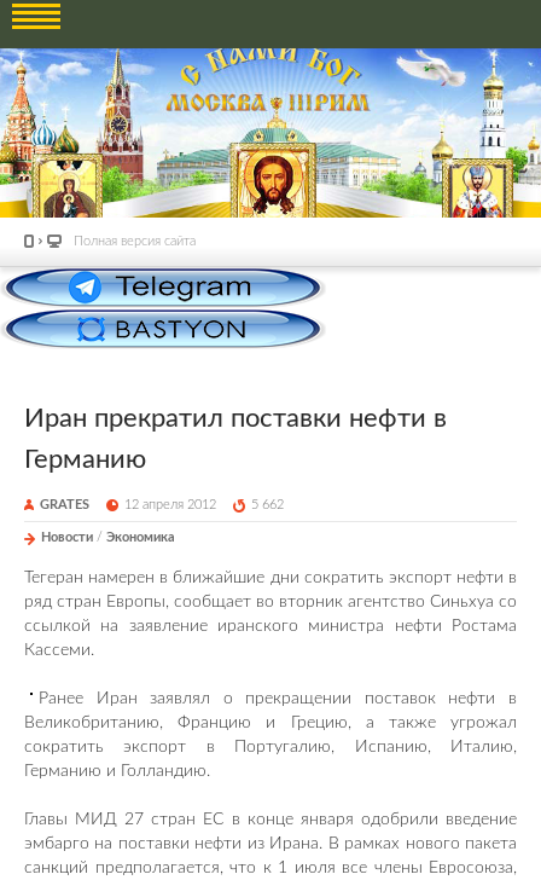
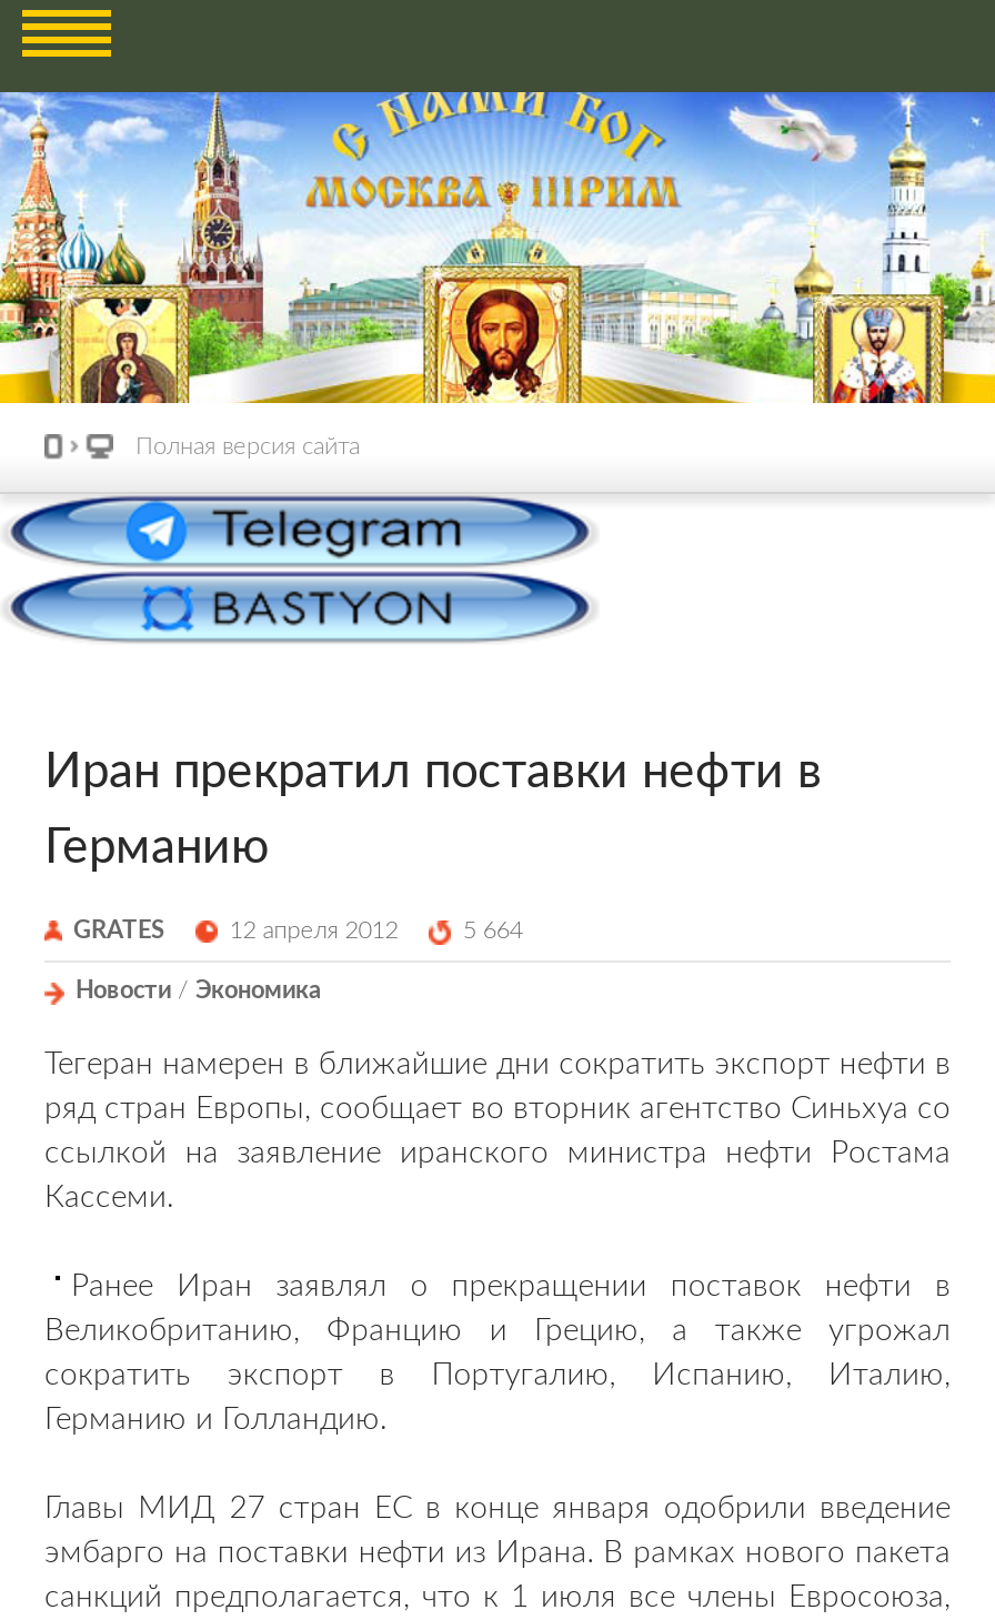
[252,498,284,511] 5 662 -> [463,918,523,942] 5 664

